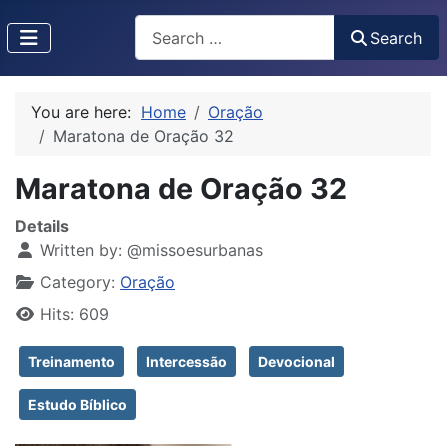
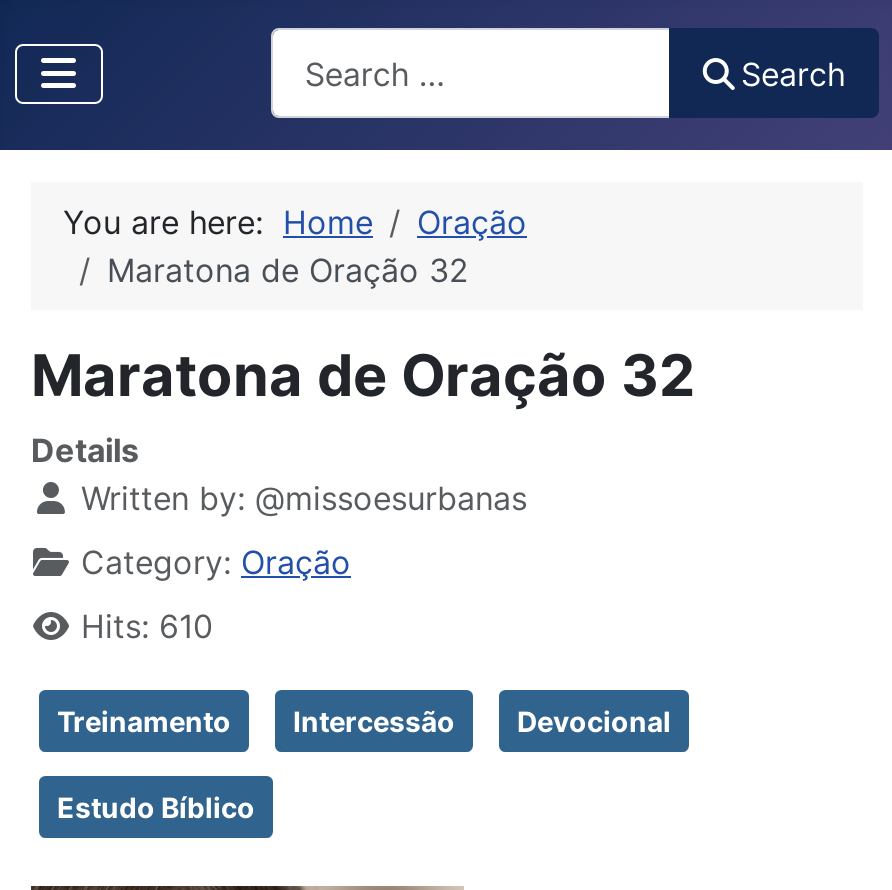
[40,304,109,324] Hits: 609 -> [81,606,213,646] Hits: 610

